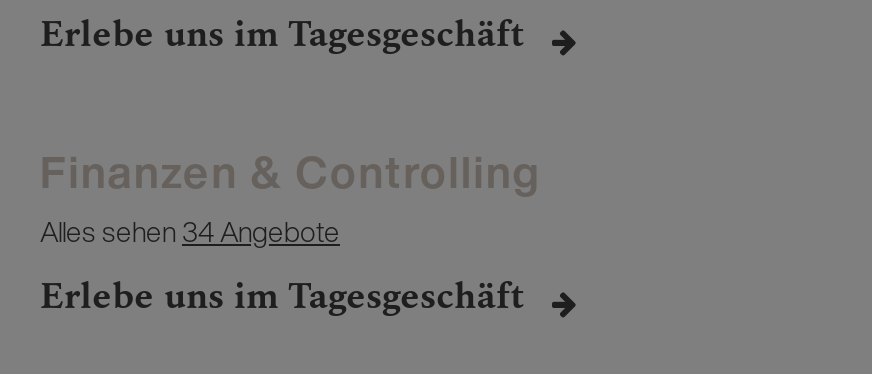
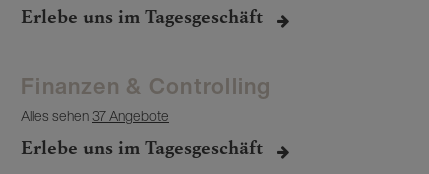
[40,210,340,252] Alles sehen 34 Angebote -> [21,105,169,126] Alles sehen 37 Angebote

